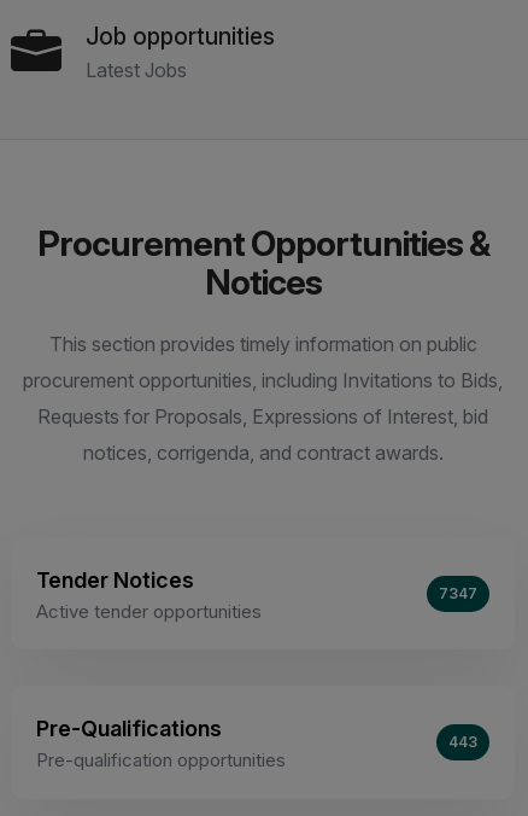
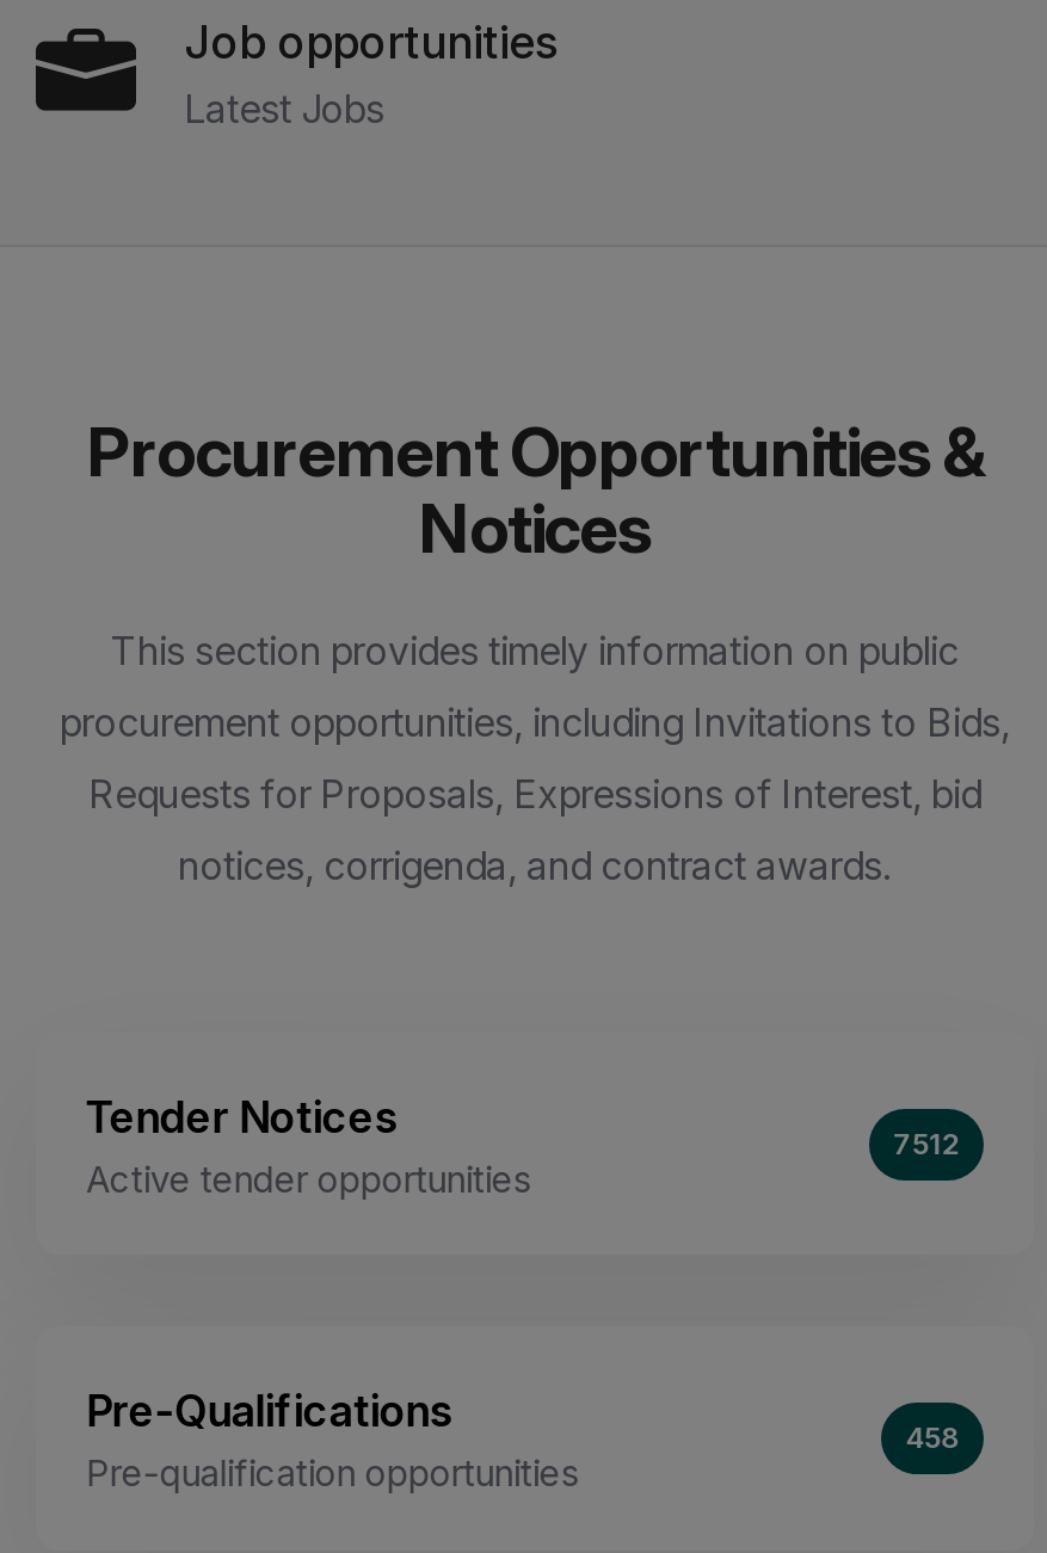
[439,584,477,602] 7347 -> [893,1125,960,1161] 7512
[449,733,477,751] 443 -> [905,1420,960,1456] 458

